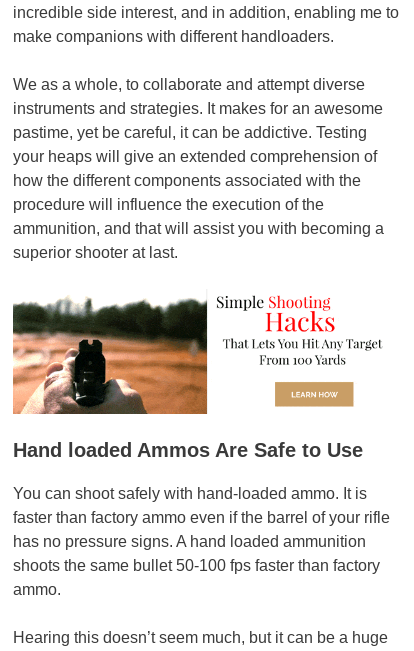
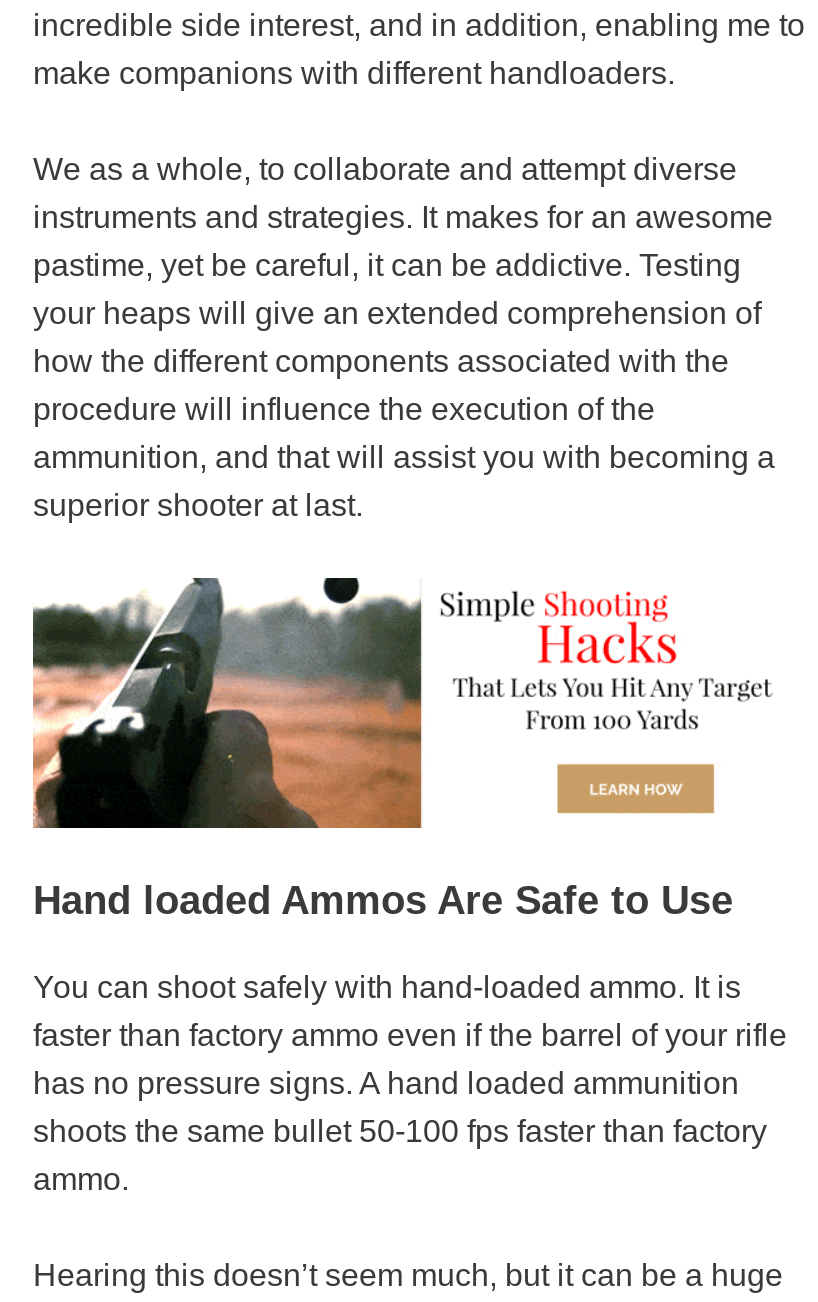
[13,289,206,415] [image] -> [33,576,421,830] [image]

